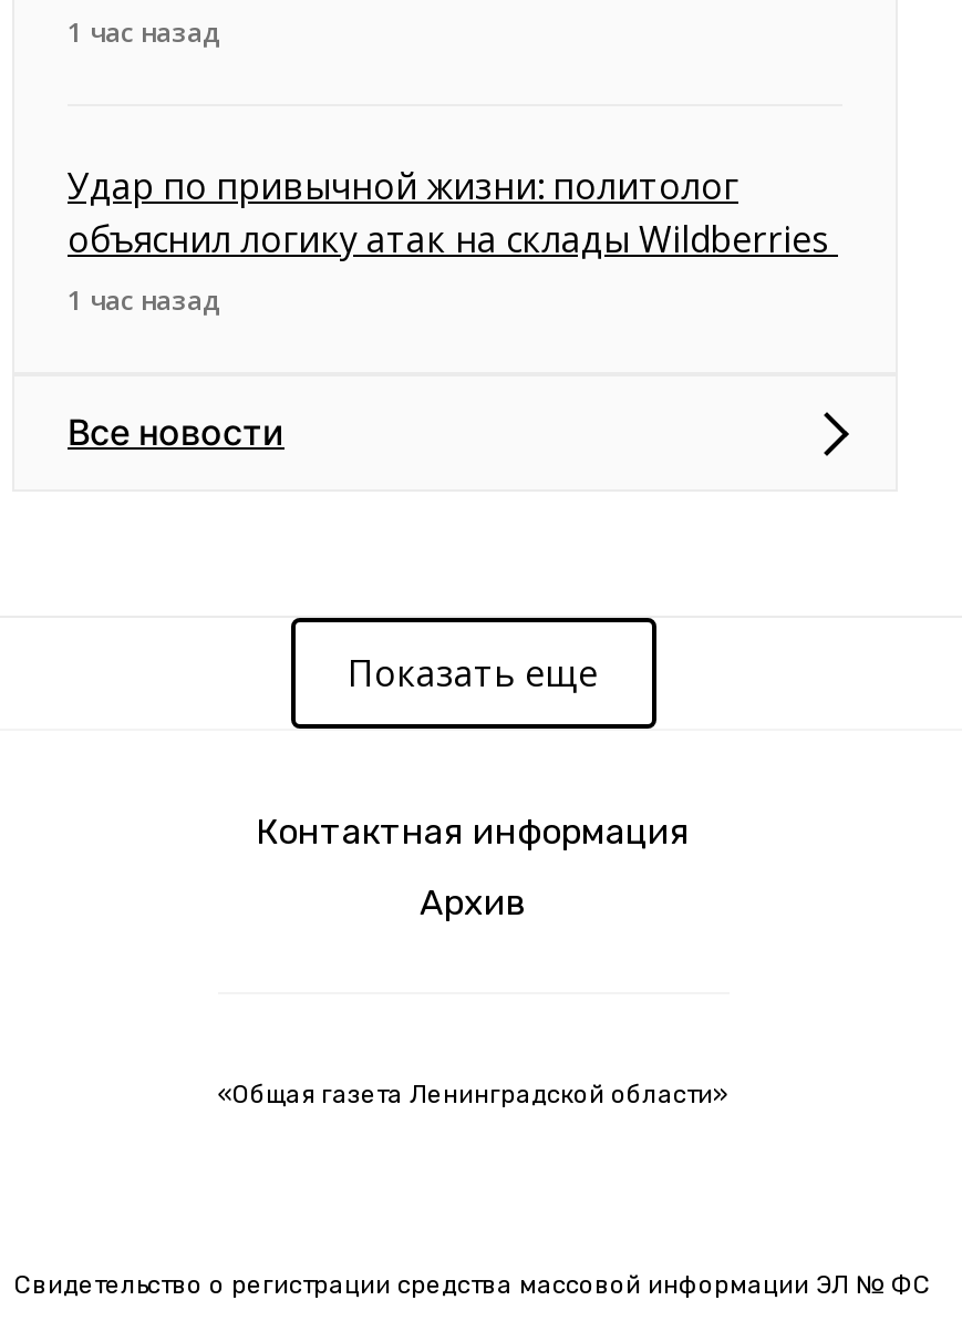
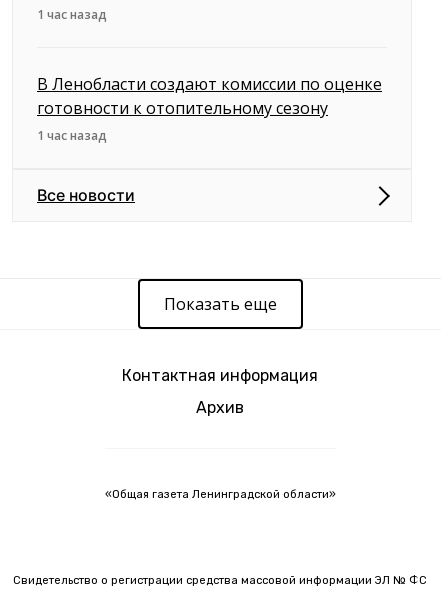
[68,162,838,264] Удар по привычной жизни: политолог | объяснил логику атак на склады Wildberries -> [37,73,382,119] В Ленобласти создают комиссии по оценке | готовности к отопительному сезону

